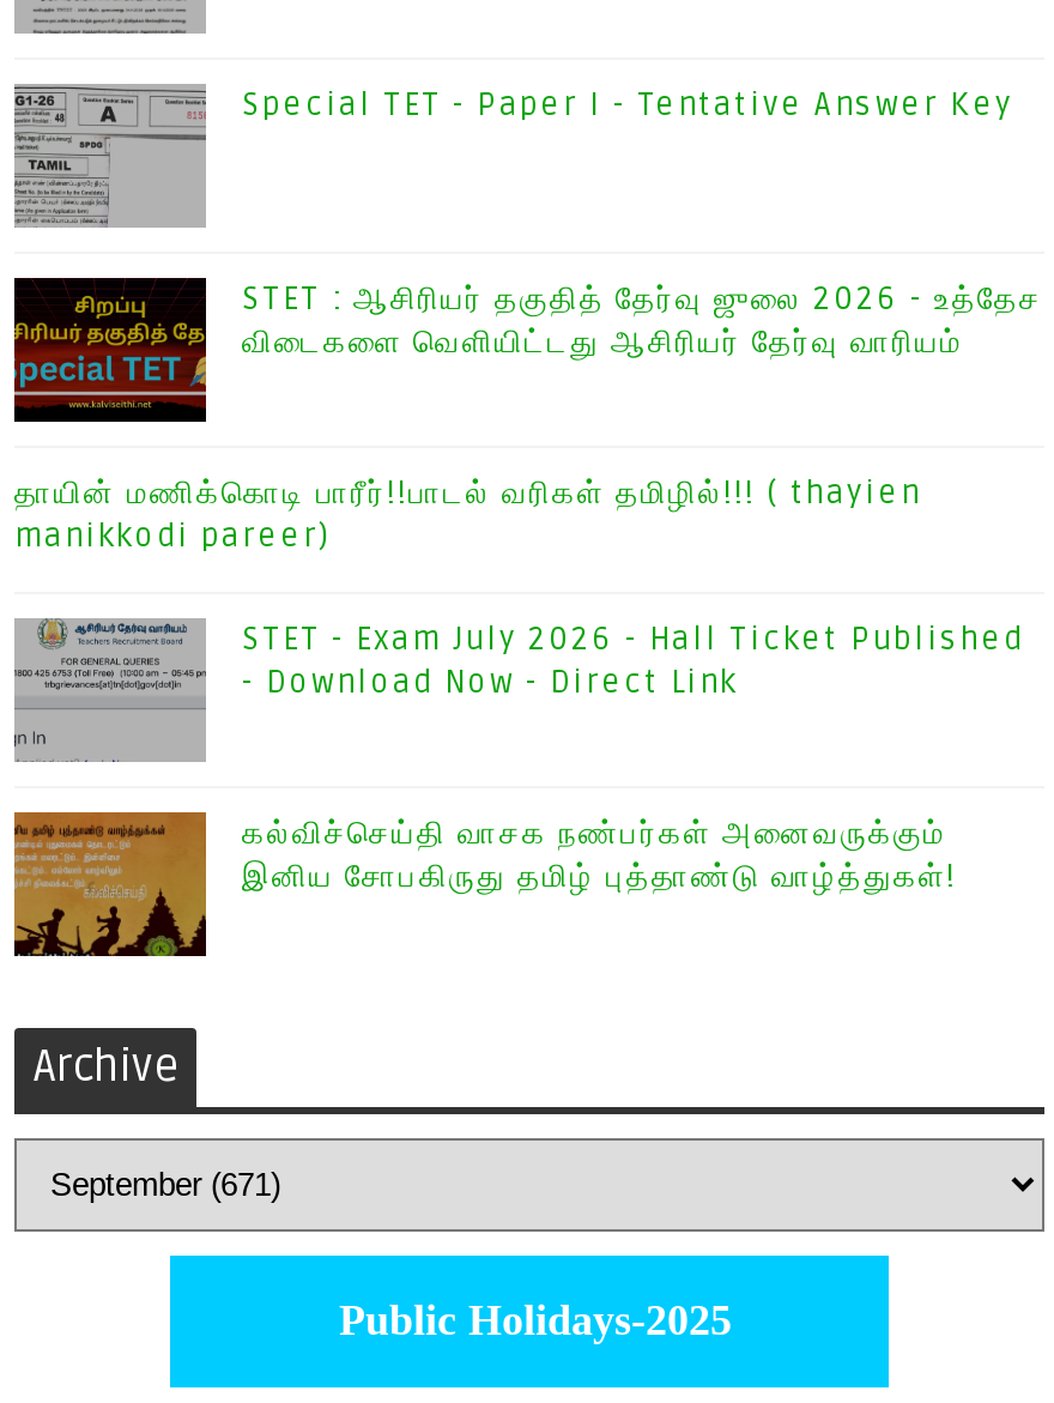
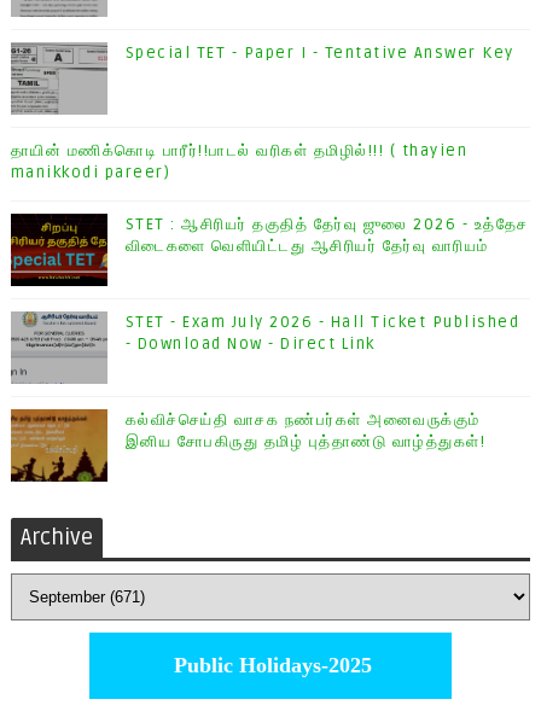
moved [12,278,1042,422] -> [10,214,529,286]: [image] | STET : ஆசிரியர் தகுதித் தேர்வு ஜுலை 2026 - உத்தேச | விடைகளை வெளியிட்டது ஆசிரியர் தேர்வு வாரியம்
moved [14,475,921,557] -> [11,142,468,183]: தாயின் மணிக்கொடி பாரீர்!!பாடல் வரிகள் தமிழில்!!! ( thayien | manikkodi pareer)

